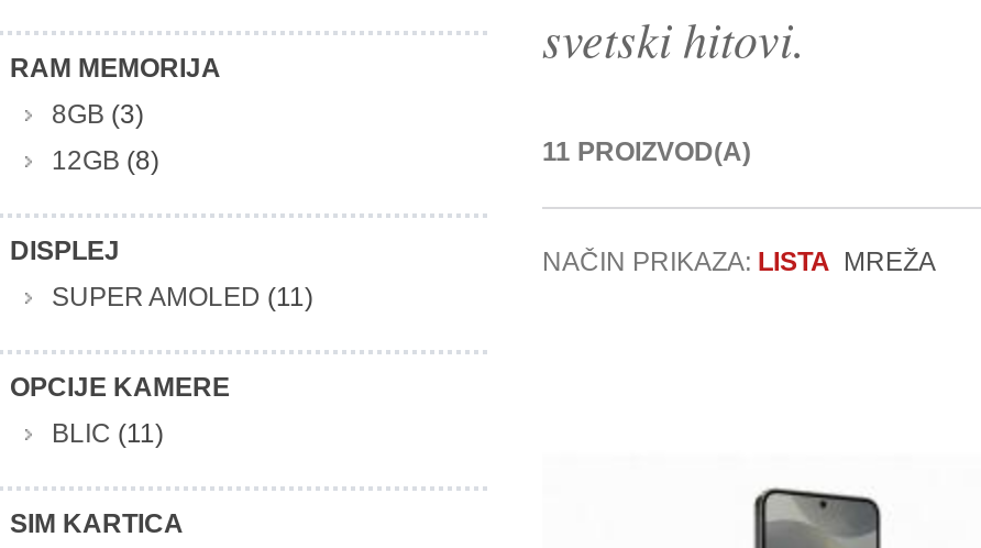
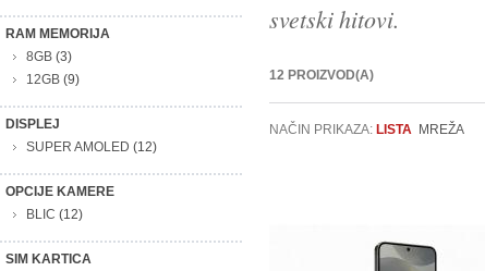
[52,145,159,176] 12GB (8) -> [26,72,80,87] 12GB (9)
[542,136,751,167] 11 PROIZVOD(A) -> [269,67,374,83] 12 PROIZVOD(A)
[52,282,313,313] SUPER AMOLED (11) -> [26,139,157,155] SUPER AMOLED (12)
[52,418,164,449] BLIC (11) -> [26,207,83,222] BLIC (12)

